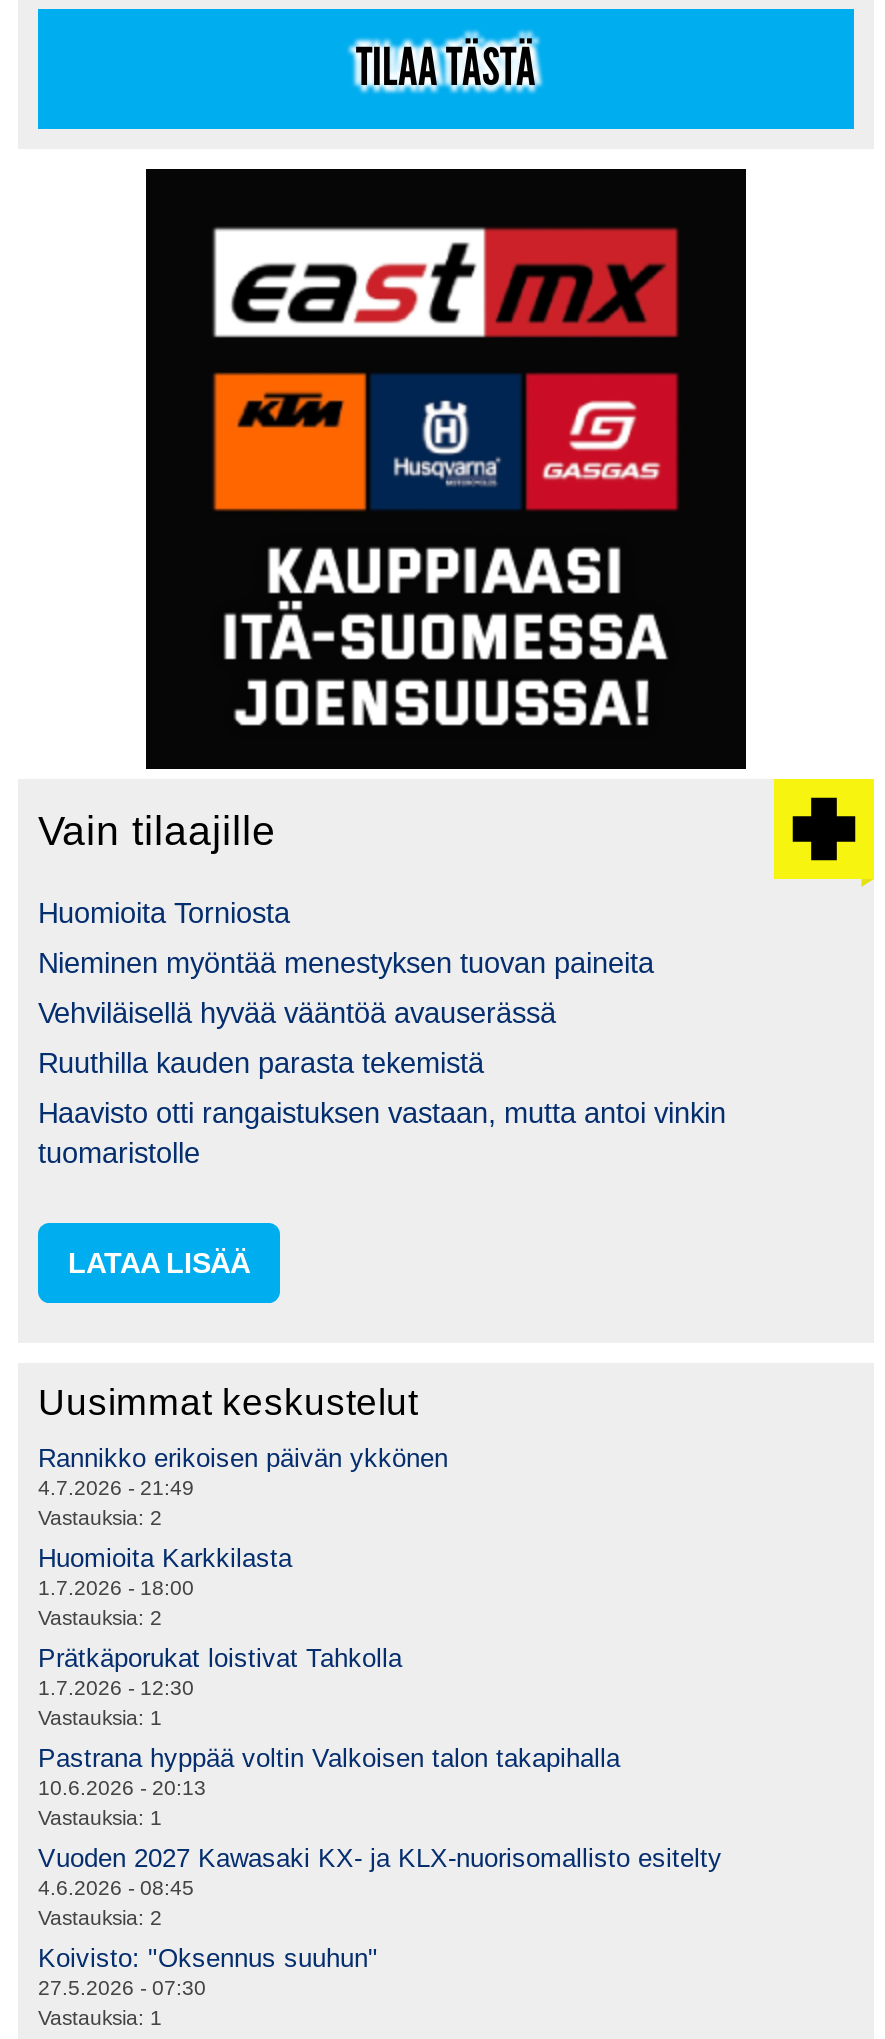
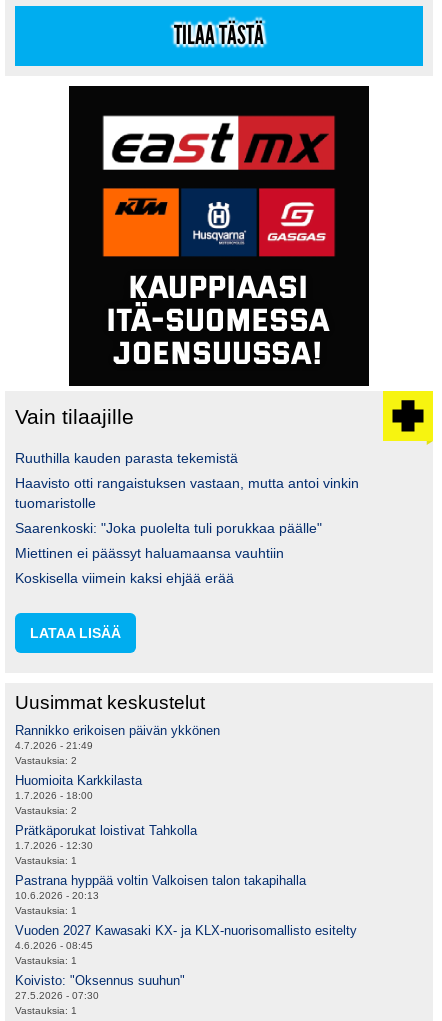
[38,898,654,1030] Huomioita Torniosta | Nieminen myöntää menestyksen tuovan paineita | Vehviläisellä hyvää vääntöä avauserässä -> none
moved [38,1048,726,1170] -> [15,450,359,511]: Ruuthilla kauden parasta tekemistä | Haavisto otti rangaistuksen vastaan, mutta antoi vinkin | tuomaristolle
none -> [15,520,322,586] Saarenkoski: "Joka puolelta tuli porukkaa päälle" | Miettinen ei päässyt haluamaansa vauhtiin | Koskisella viimein kaksi ehjää erää
[38,1908,162,1930] Vastauksia: 2 -> [15,955,77,966] Vastauksia: 1

